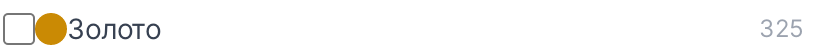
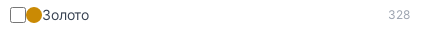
[759,13,803,43] 325 -> [388,7,410,22] 328

